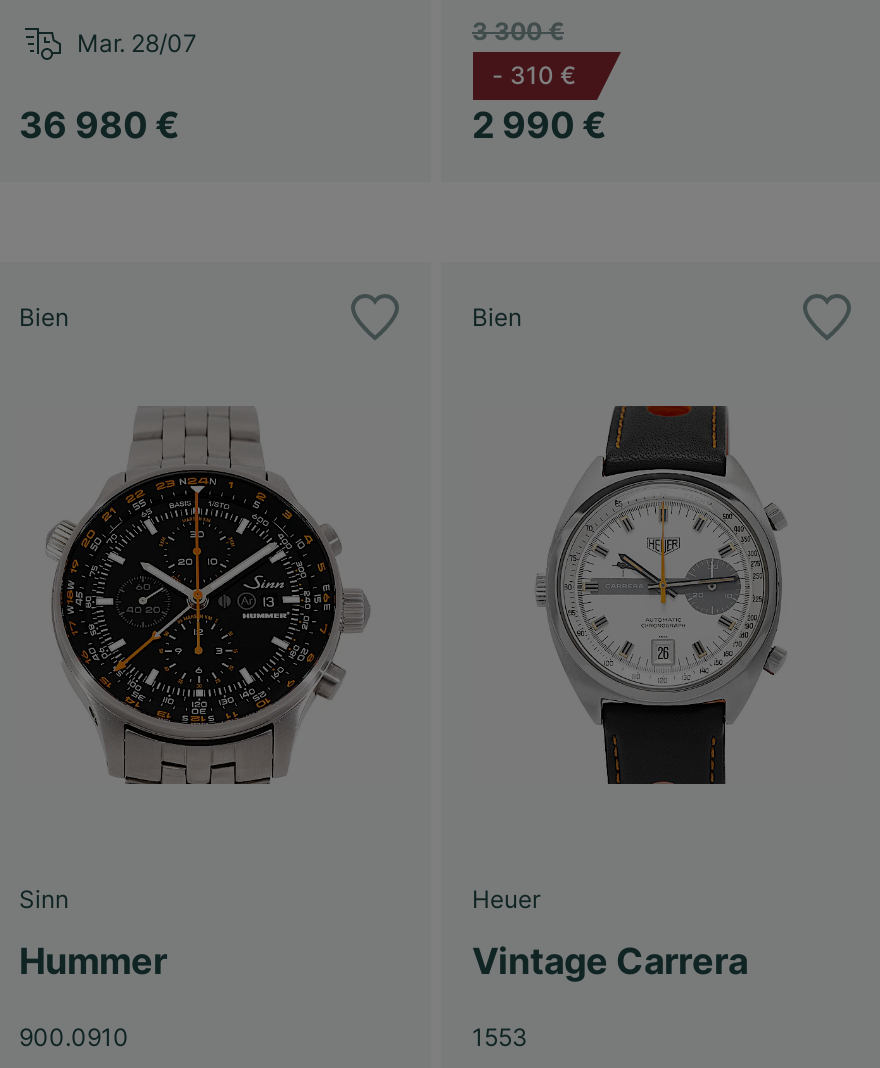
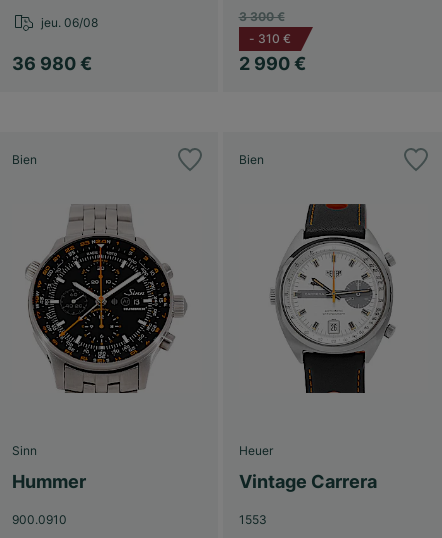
[77,27,197,57] Mar. 28/07 -> [41,14,98,29] jeu. 06/08

